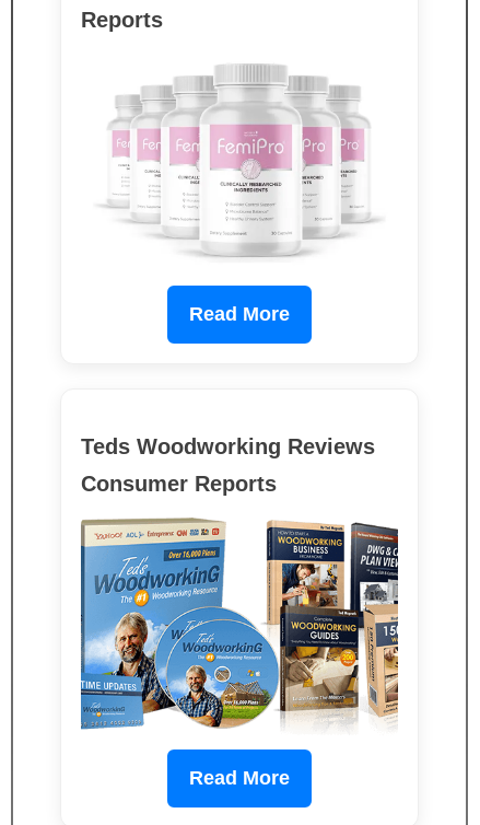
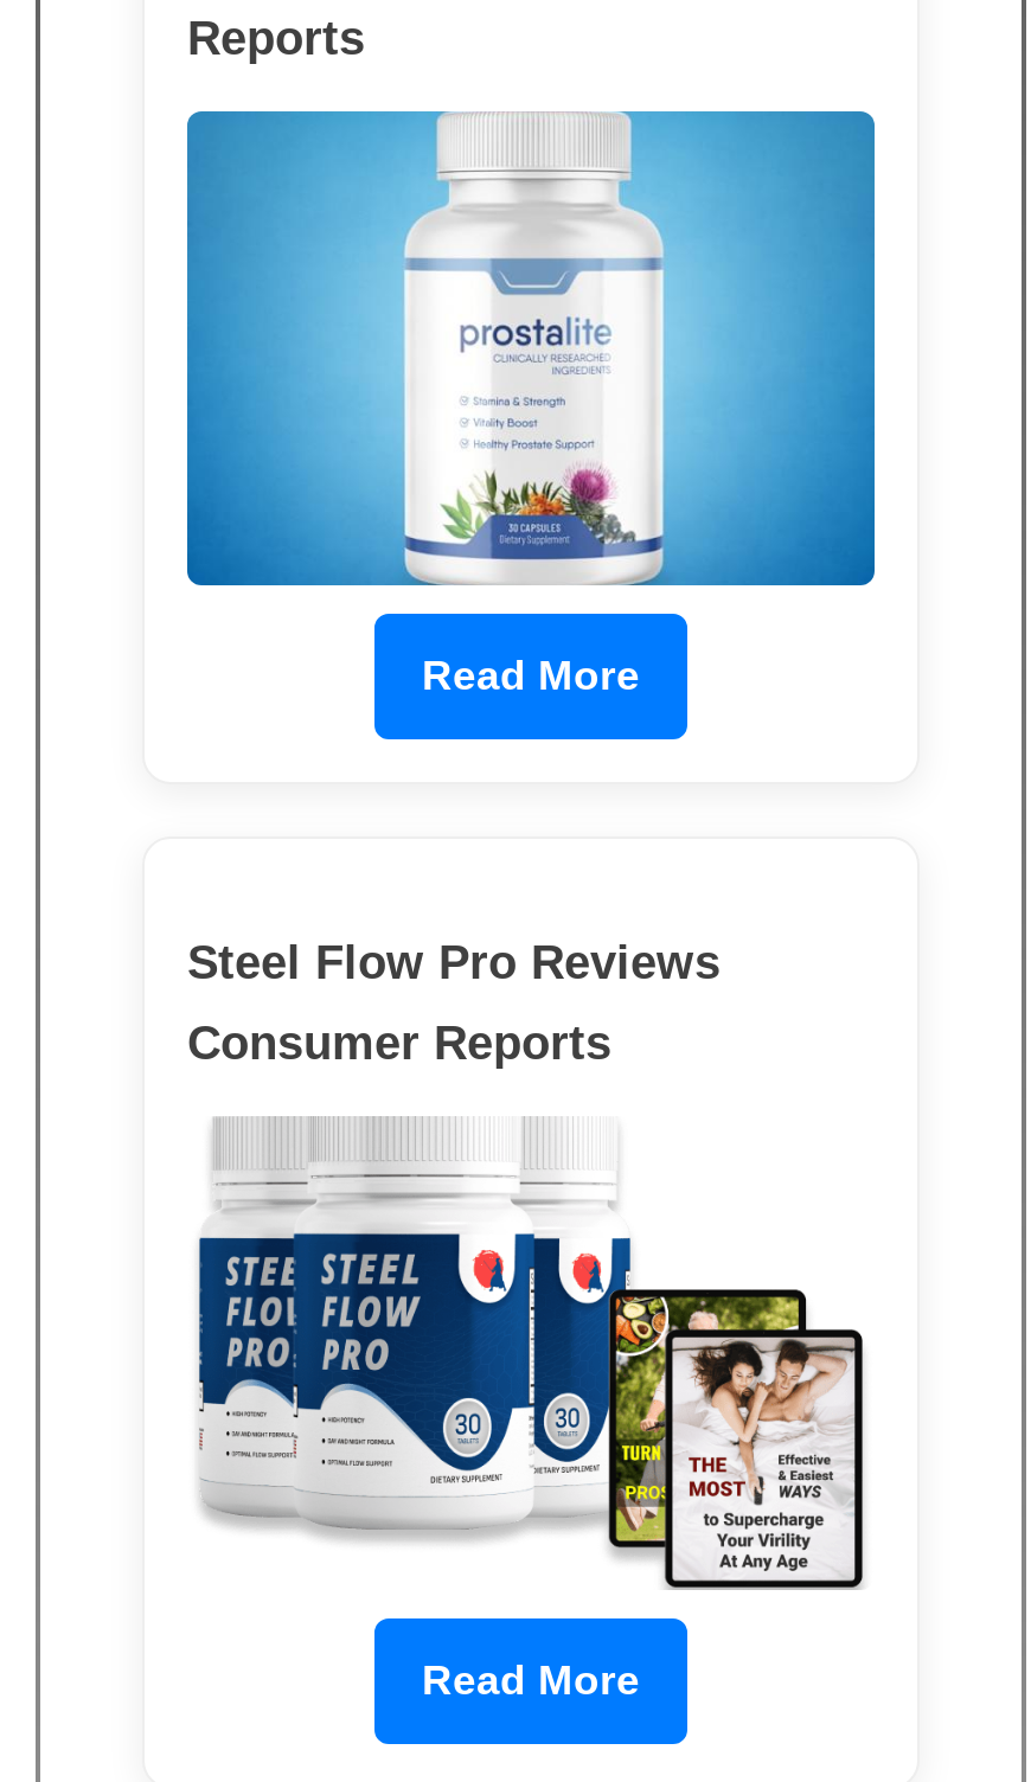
[81,54,398,272] [image] -> [185,109,877,588] [image]
[81,434,375,458] Teds Woodworking Reviews -> [187,935,721,987] Steel Flow Pro Reviews
[80,518,399,735] [image] -> [187,1118,875,1590] [image]

